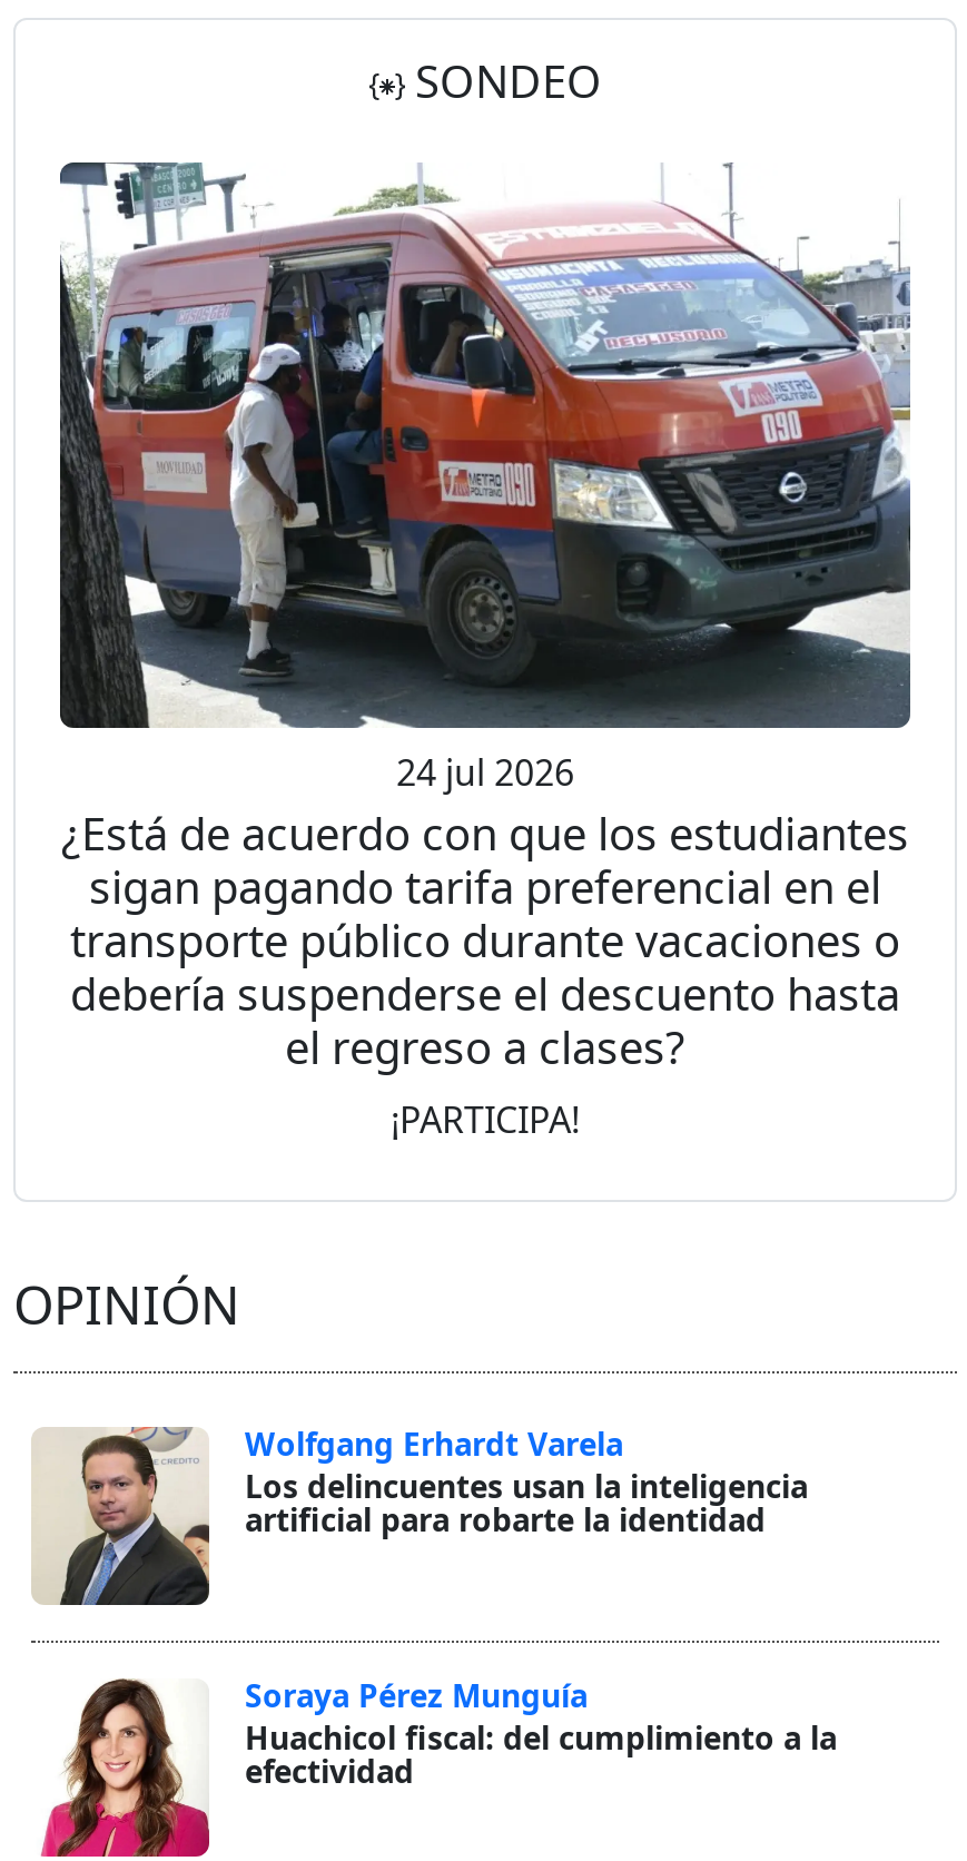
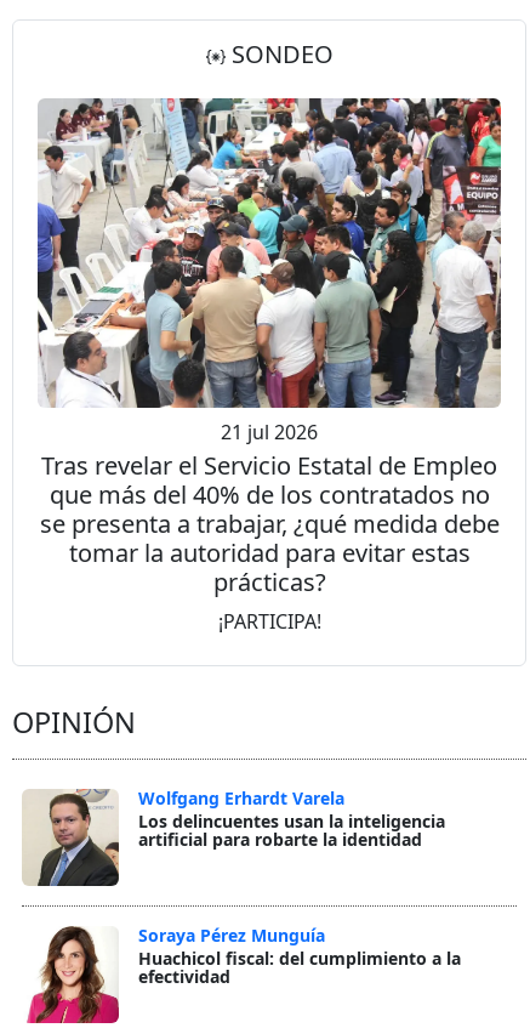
[58,163,912,1079] [image] | 24 jul 2026 | ¿Está de acuerdo con que los estudiantes | sigan pagando tarifa preferencial en el | transporte público durante vacaciones o | debería suspenderse el descuento hasta | el regreso a clases? -> [36,97,502,598] [image] | 21 jul 2026 | Tras revelar el Servicio Estatal de Empleo | que más del 40% de los contratados no | se presenta a trabajar, ¿qué medida debe | tomar la autoridad para evitar estas | prácticas?

